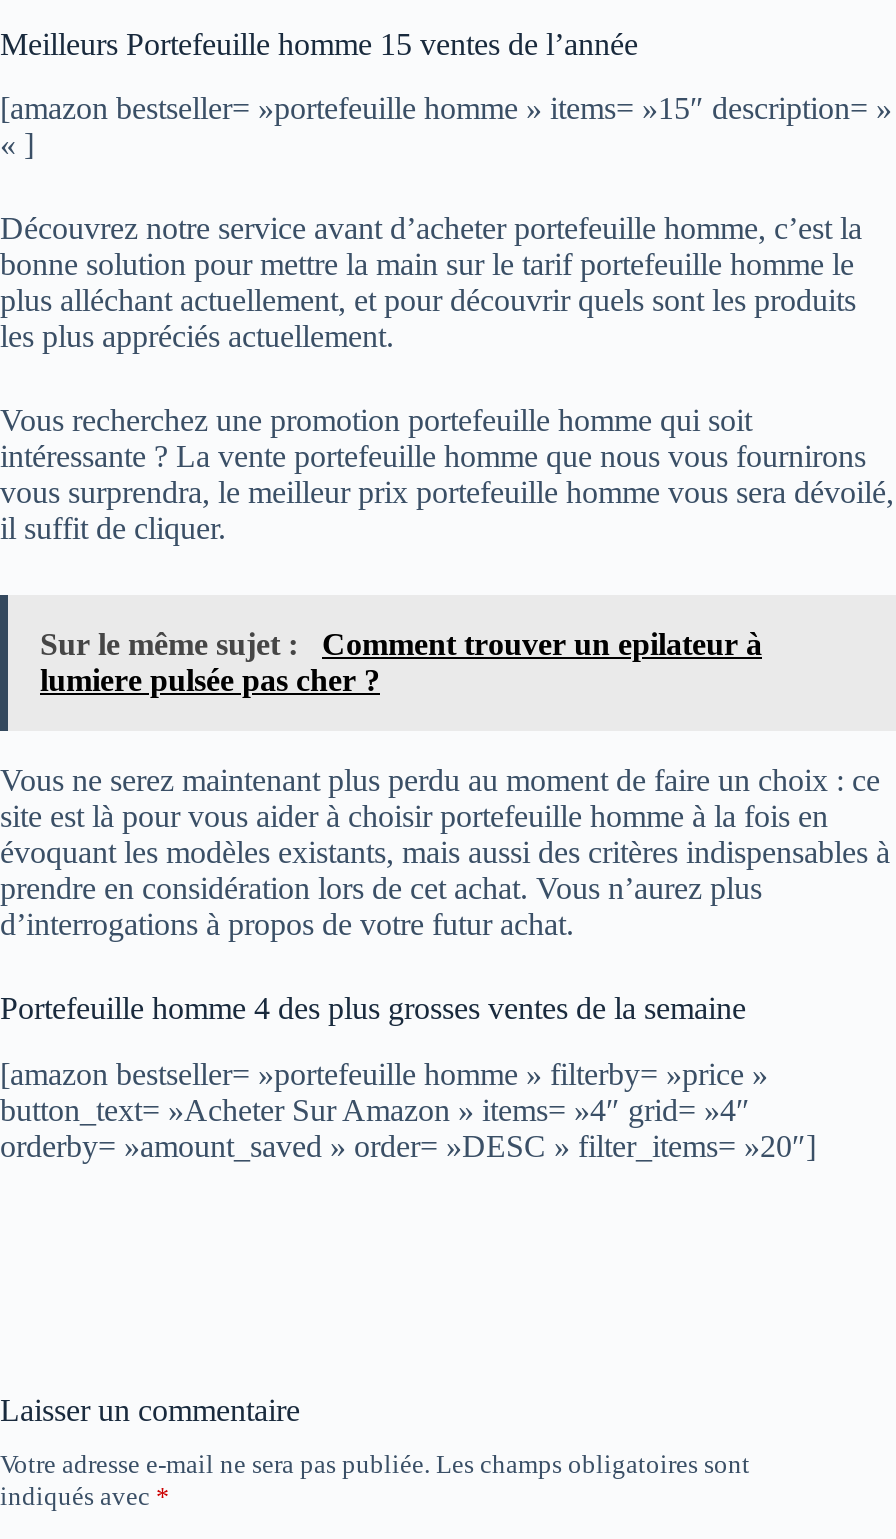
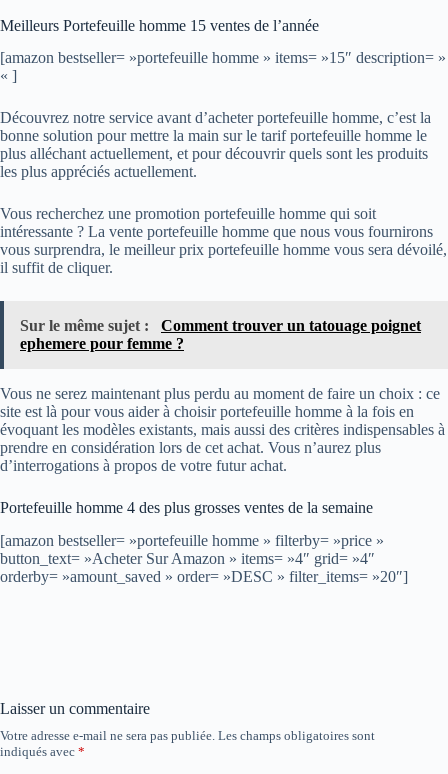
[40,628,762,698] Sur le même sujet : Comment trouver un epilateur à | lumiere pulsée pas cher ? -> [20,317,421,352] Sur le même sujet : Comment trouver un tatouage poignet | ephemere pour femme ?

